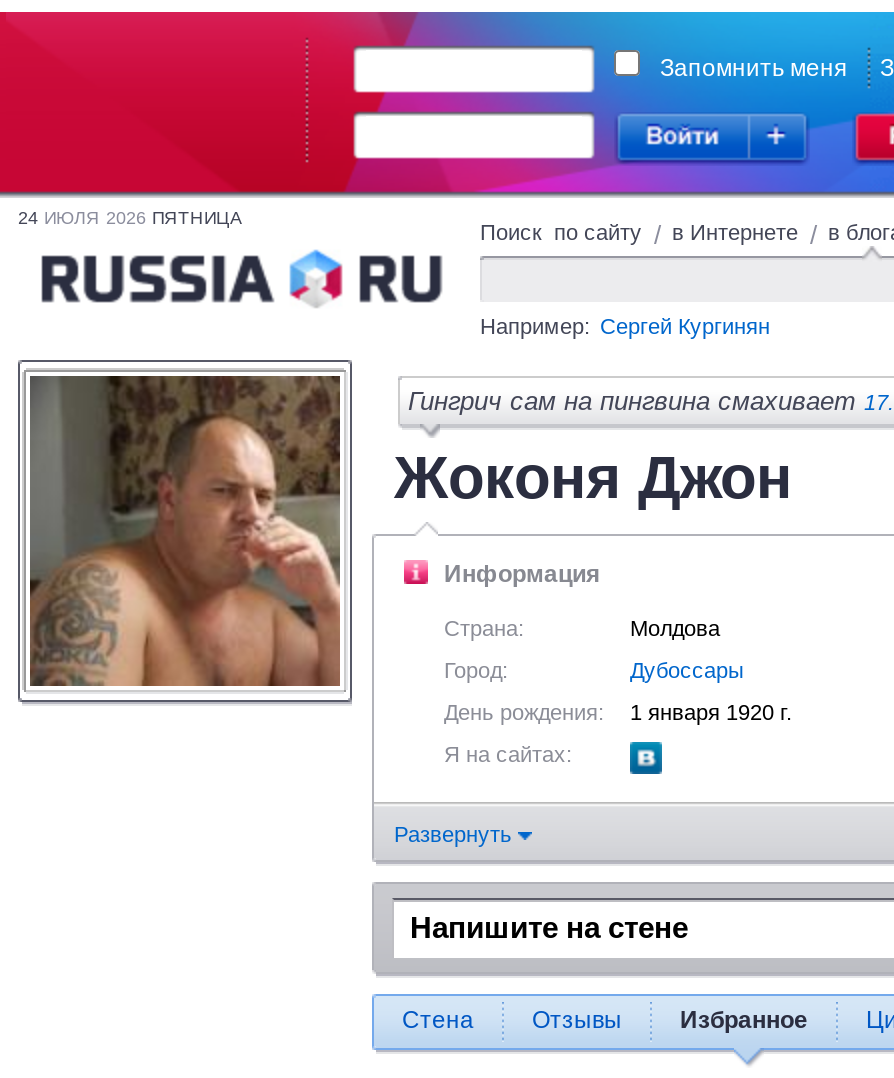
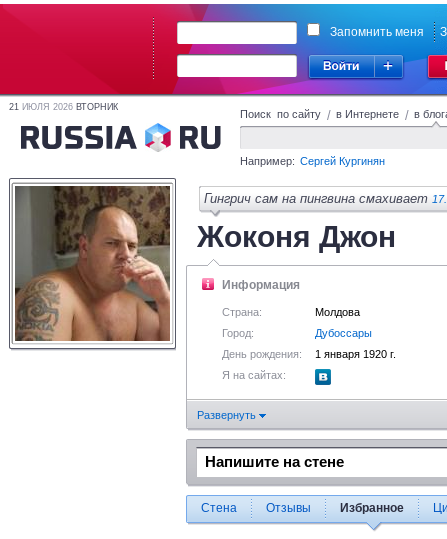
[18,208,242,228] 24 ИЮЛЯ 2026 ПЯТНИЦА -> [9,102,118,112] 21 ИЮЛЯ 2026 ВТОРНИК

